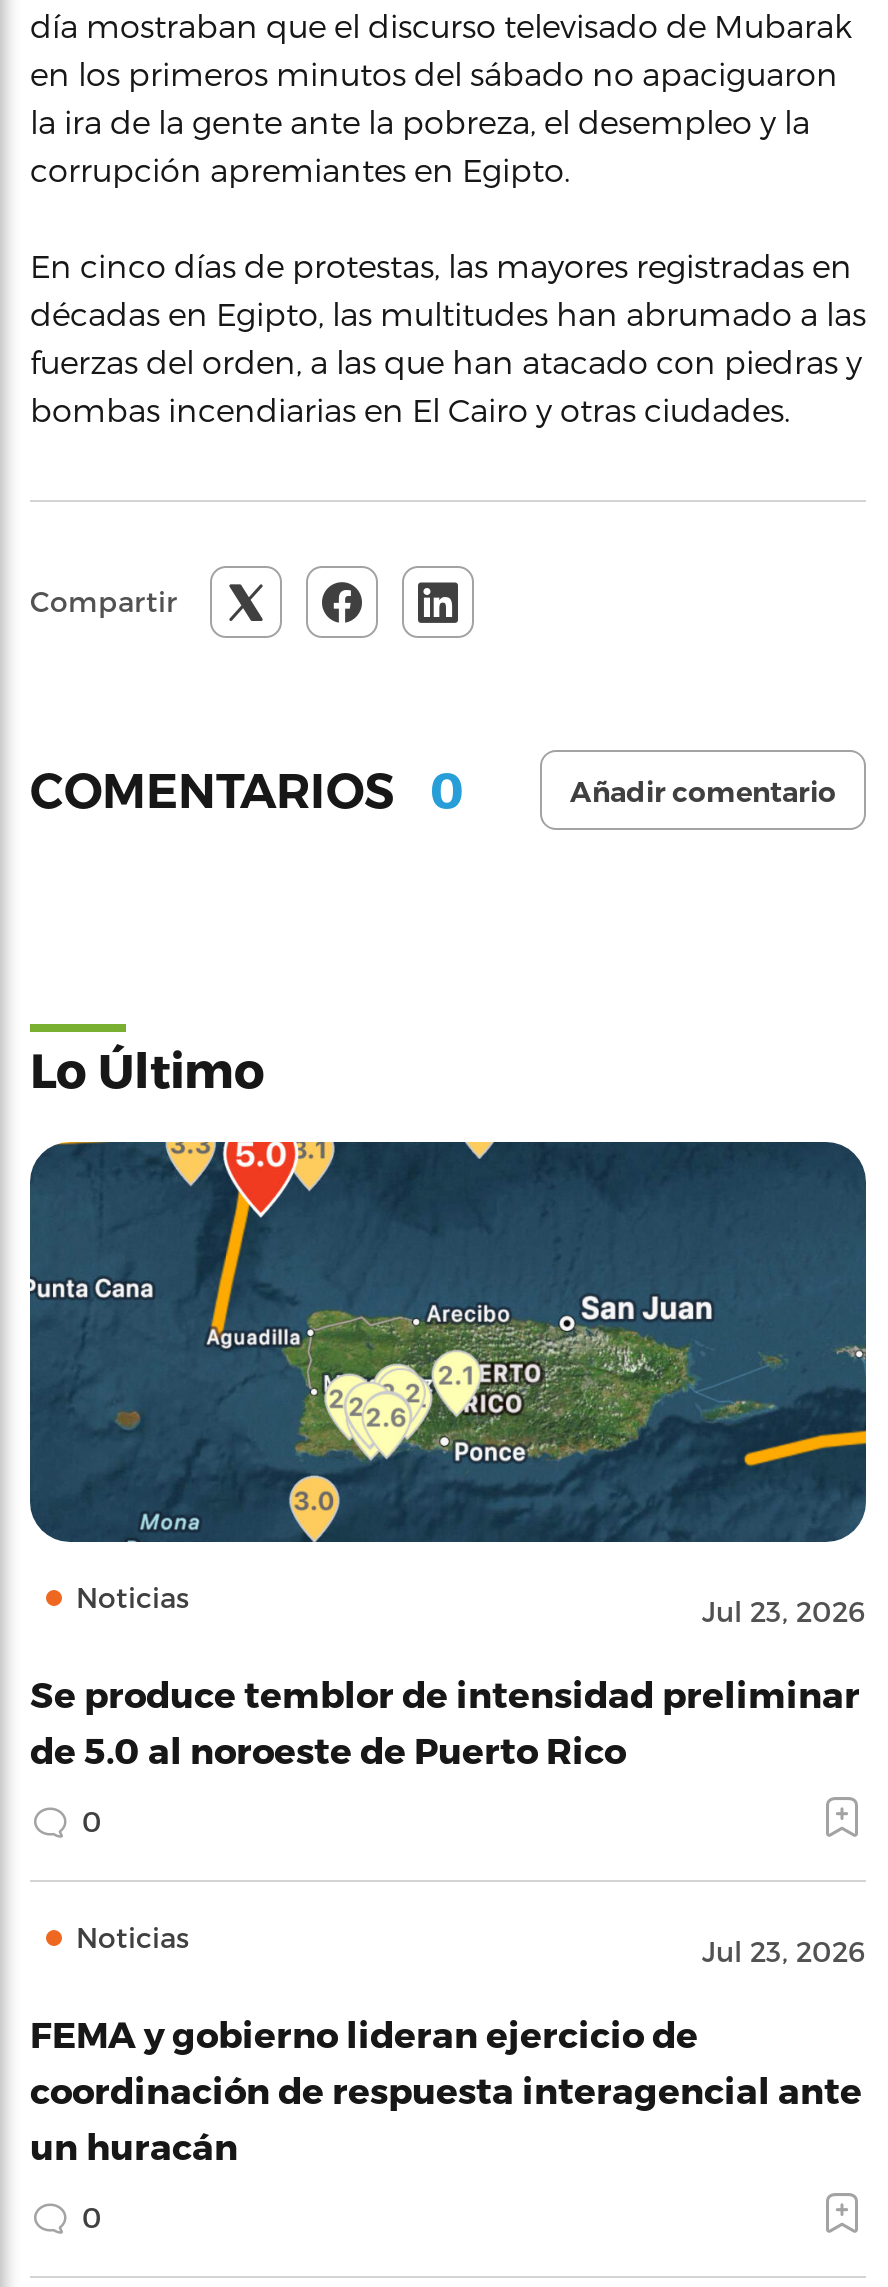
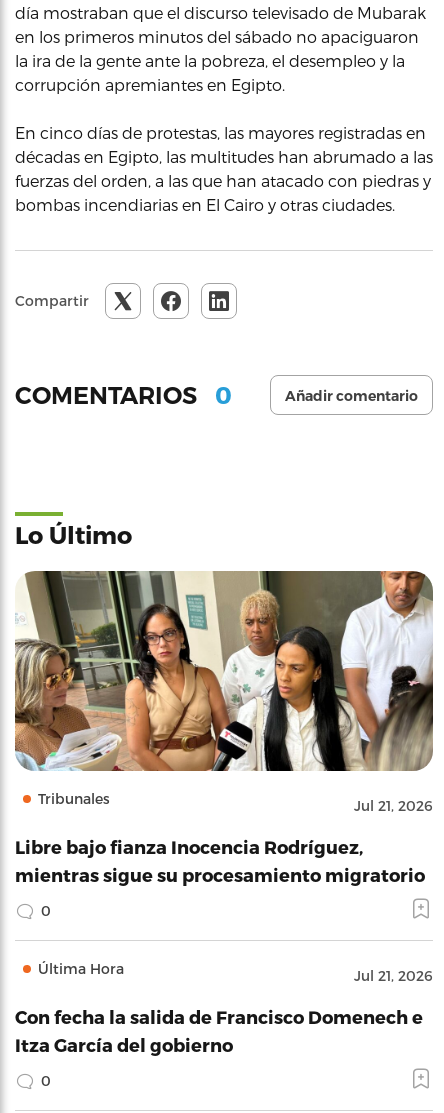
[28,1140,868,1628] [image] | Noticias | Jul 23, 2026 -> [14,570,434,814] [image] | Tribunales | Jul 21, 2026
[30,1672,860,1770] Se produce temblor de intensidad preliminar | de 5.0 al noroeste de Puerto Rico -> [15,836,425,885] Libre bajo fianza Inocencia Rodríguez, | mientras sigue su procesamiento migratorio
[76,1920,866,1968] Noticias | Jul 23, 2026 -> [38,960,433,984] Última Hora | Jul 21, 2026
[30,2012,862,2166] FEMA y gobierno lideran ejercicio de | coordinación de respuesta interagencial ante | un huracán -> [15,1006,423,1055] Con fecha la salida de Francisco Domenech e | Itza García del gobierno

